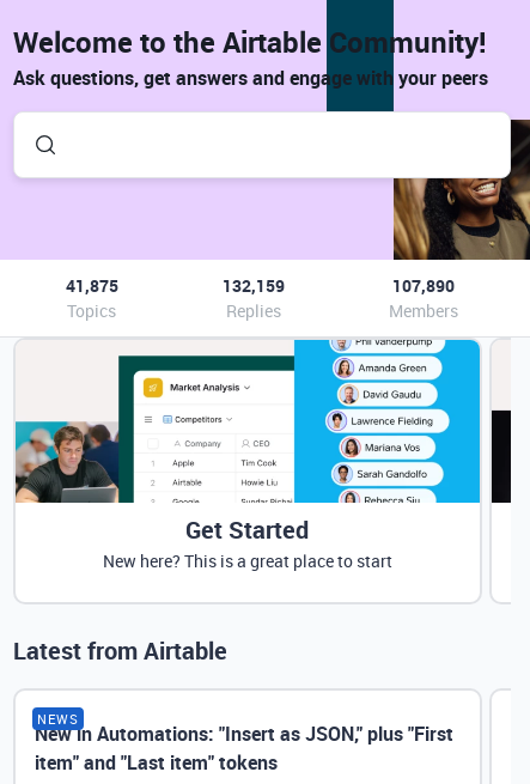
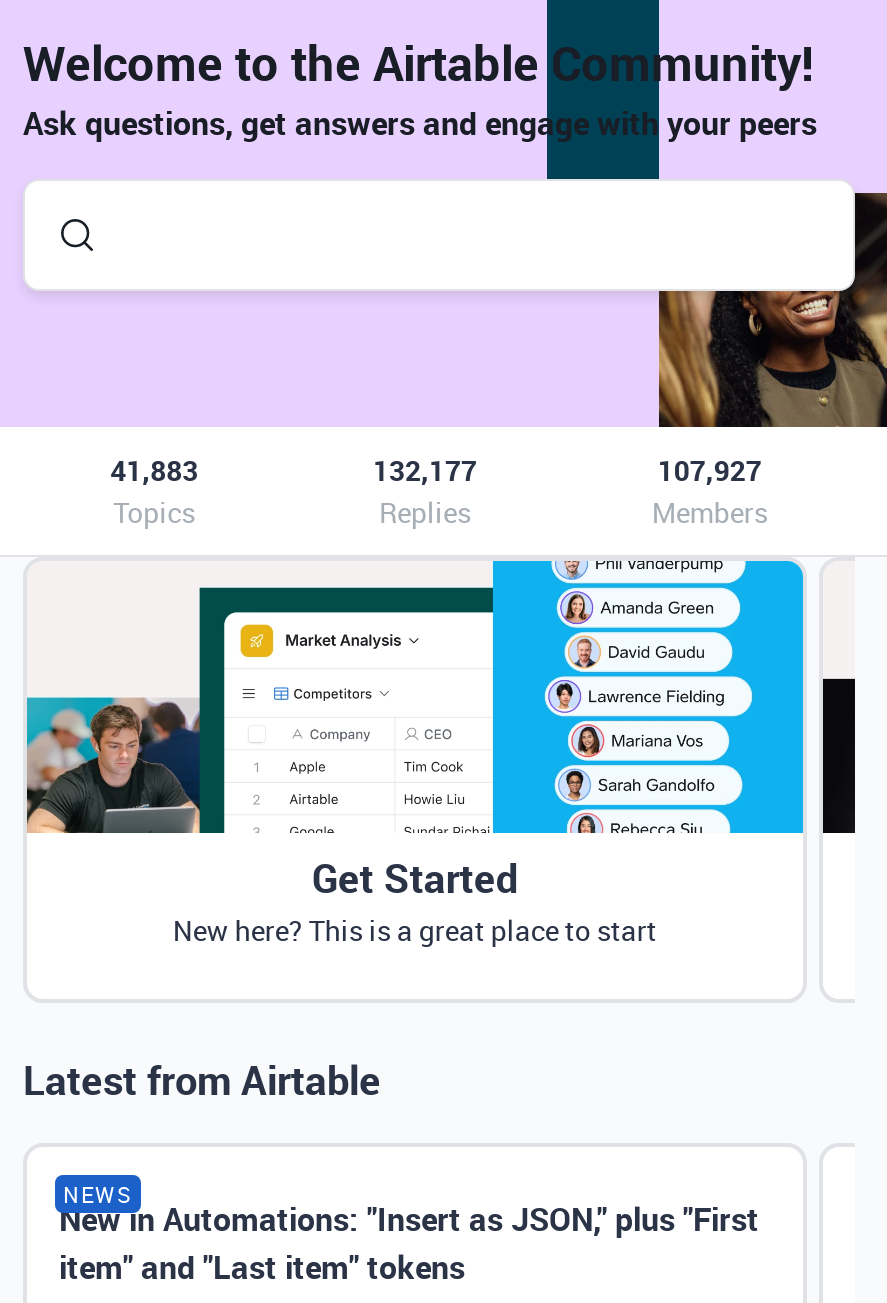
[65,274,118,297] 41,875 -> [110,451,198,489] 41,883
[223,274,285,297] 132,159 -> [373,451,477,489] 132,177
[393,274,455,297] 107,890 -> [658,451,762,489] 107,927

